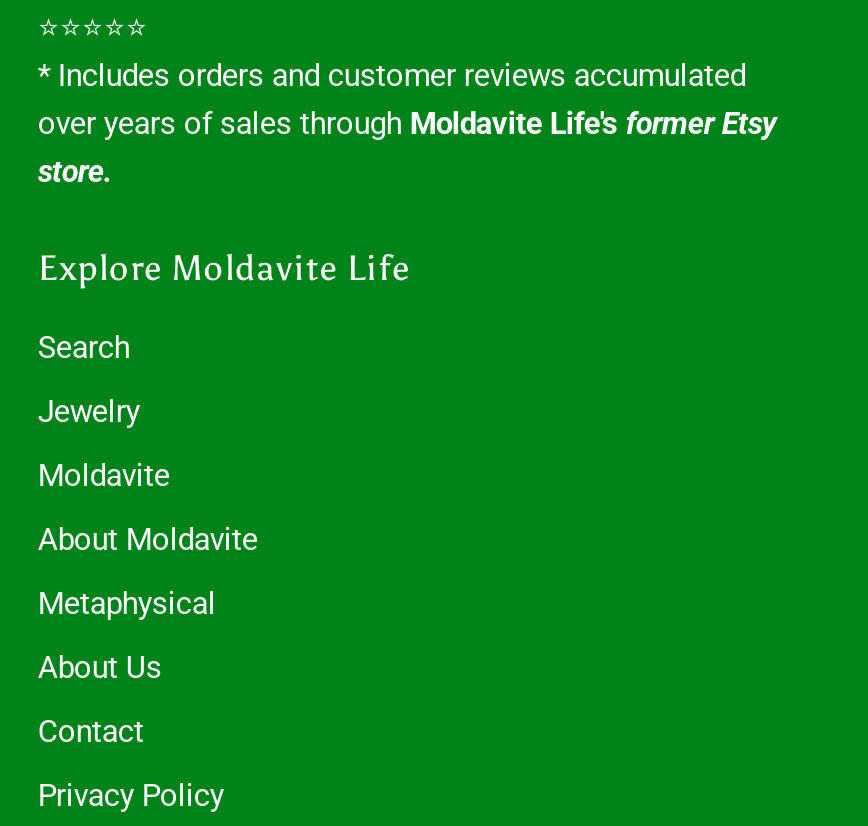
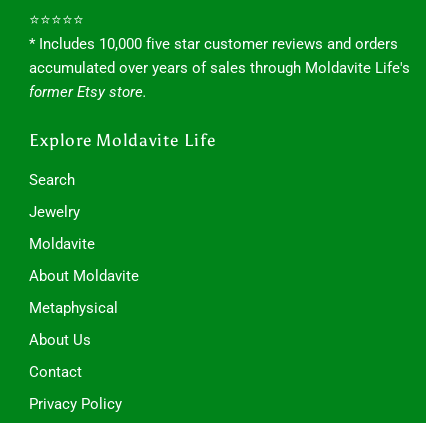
[38,58,776,190] * Includes orders and customer reviews accumulated | over years of sales through Moldavite Life's former Etsy | store. -> [29,35,410,101] * Includes 10,000 five star customer reviews and orders | accumulated over years of sales through Moldavite Life's | former Etsy store.

